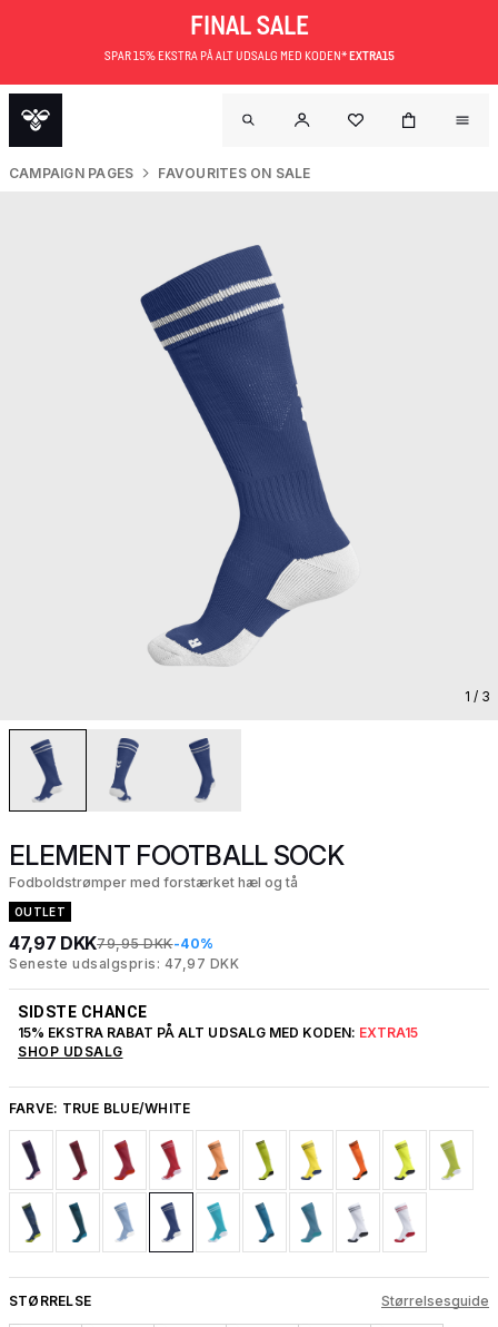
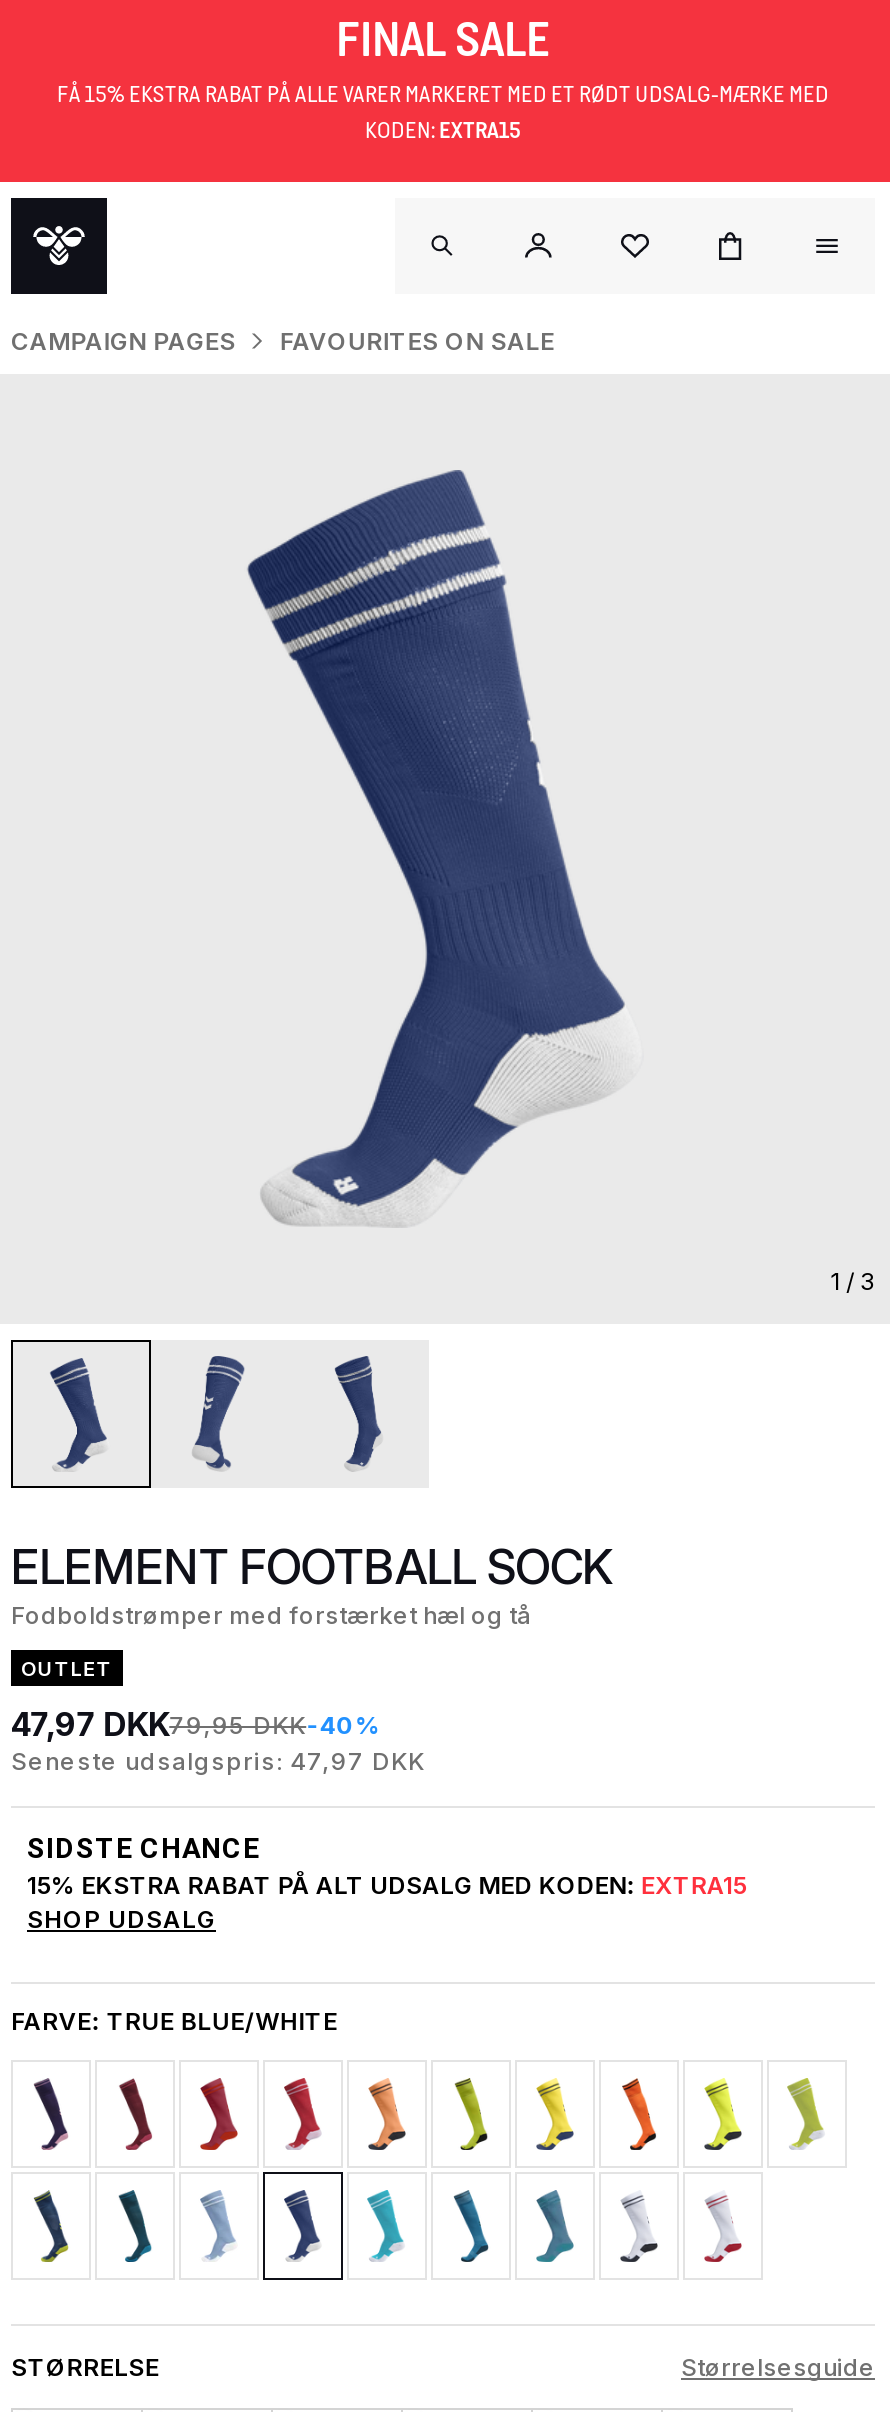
[104,48,394,62] SPAR 15% EKSTRA PÅ ALT UDSALG MED KODEN* EXTRA15 -> [57,80,829,142] FÅ 15% EKSTRA RABAT PÅ ALLE VARER MARKERET MED ET RØDT UDSALG-MÆRKE MED | KODEN: EXTRA15

